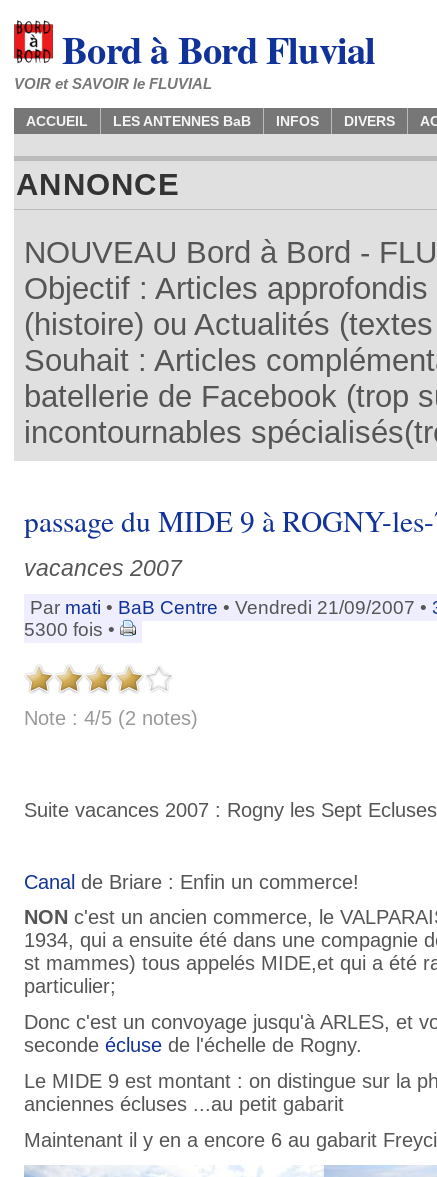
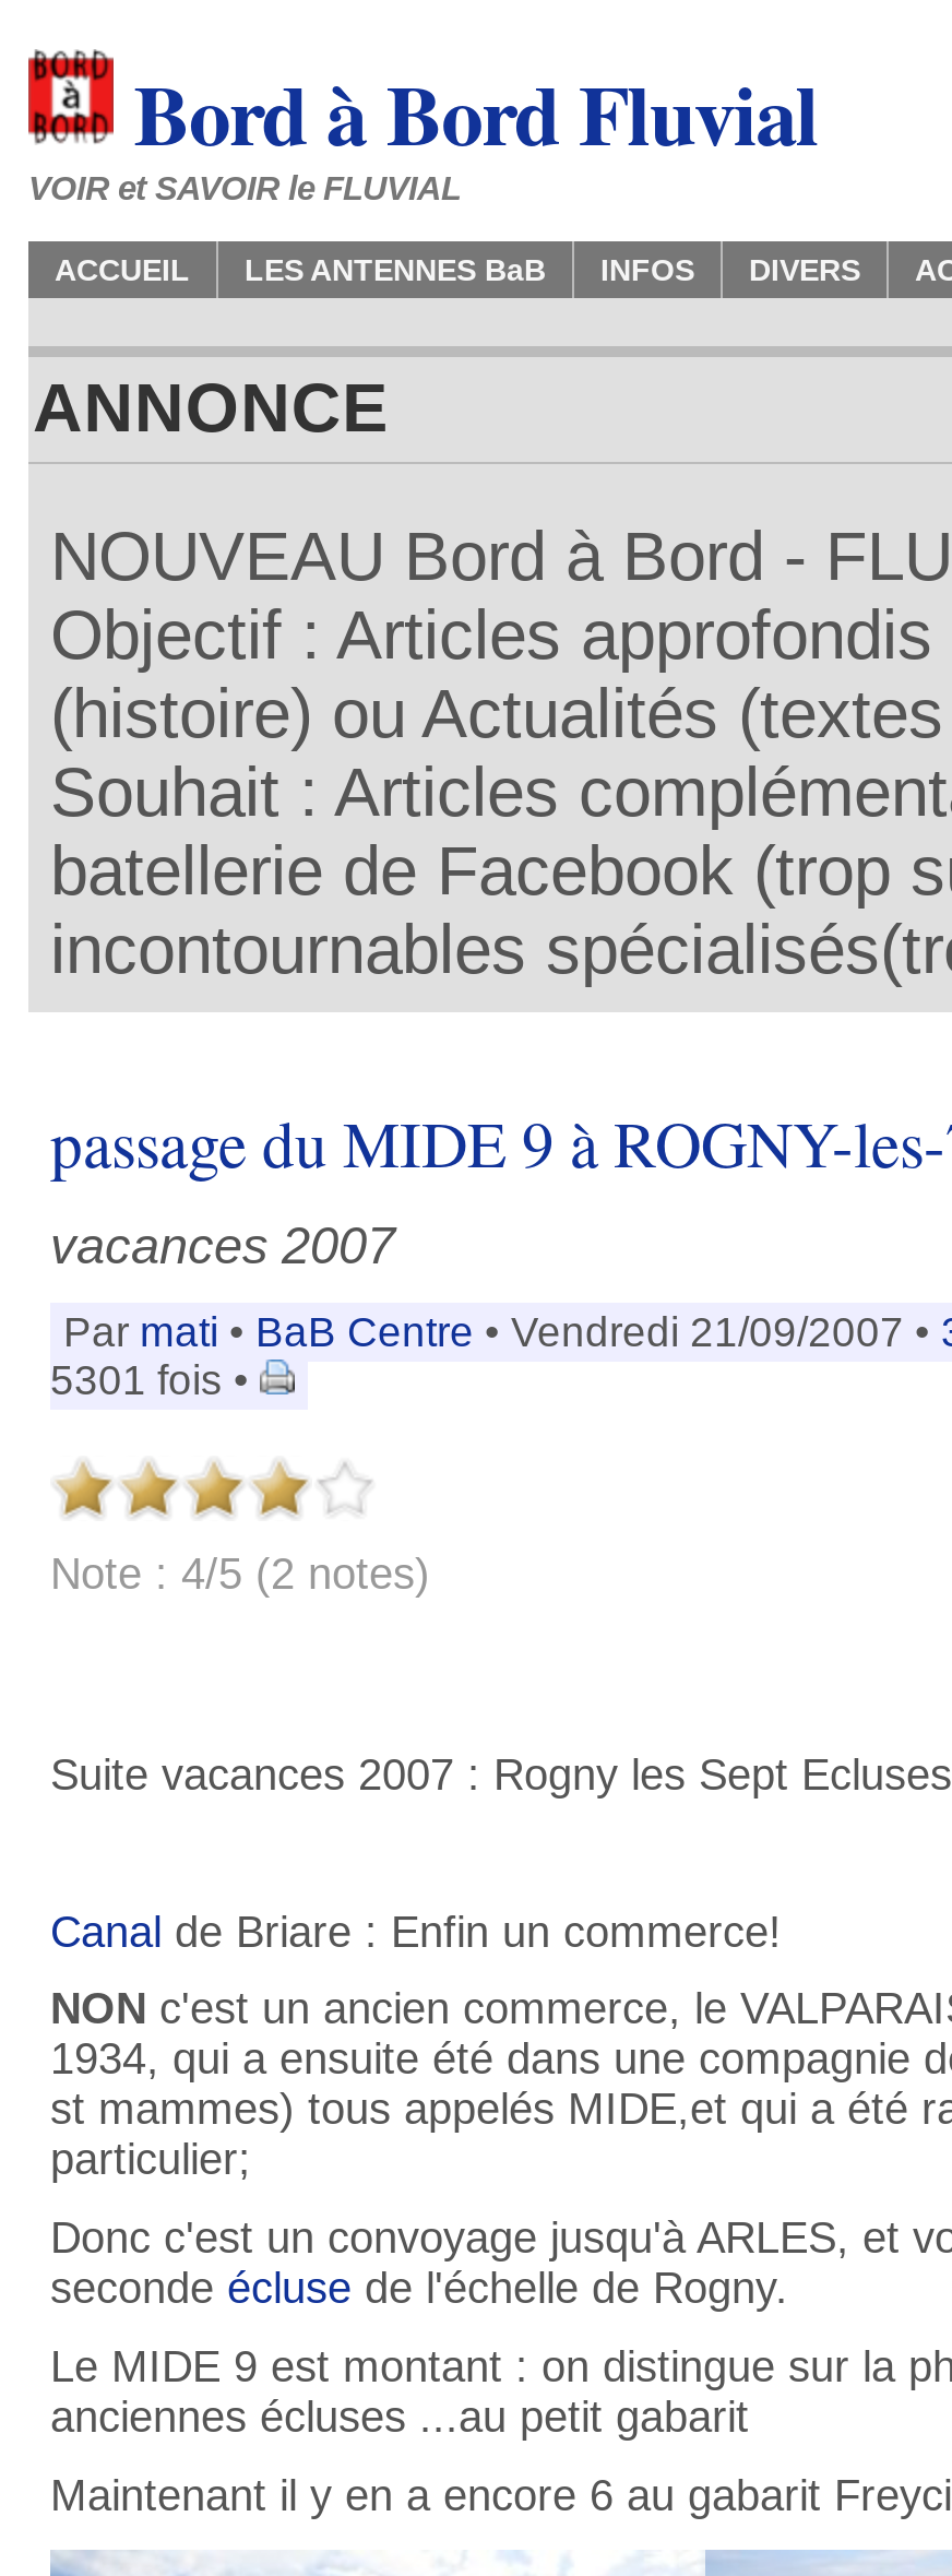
[24,619,120,640] 5300 fois • -> [50,1357,260,1403] 5301 fois •

